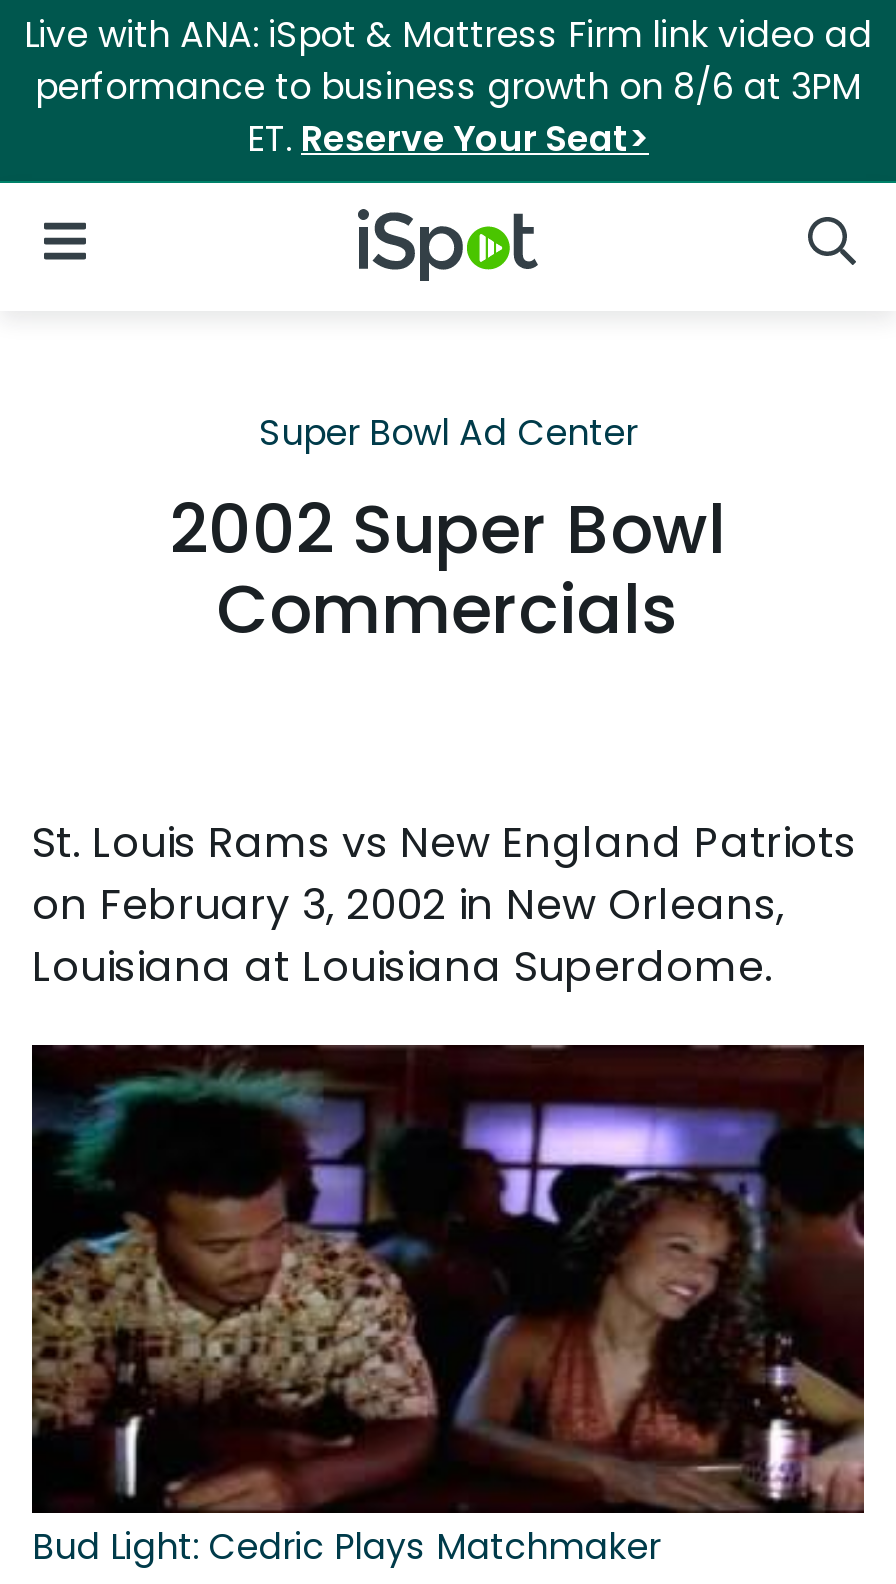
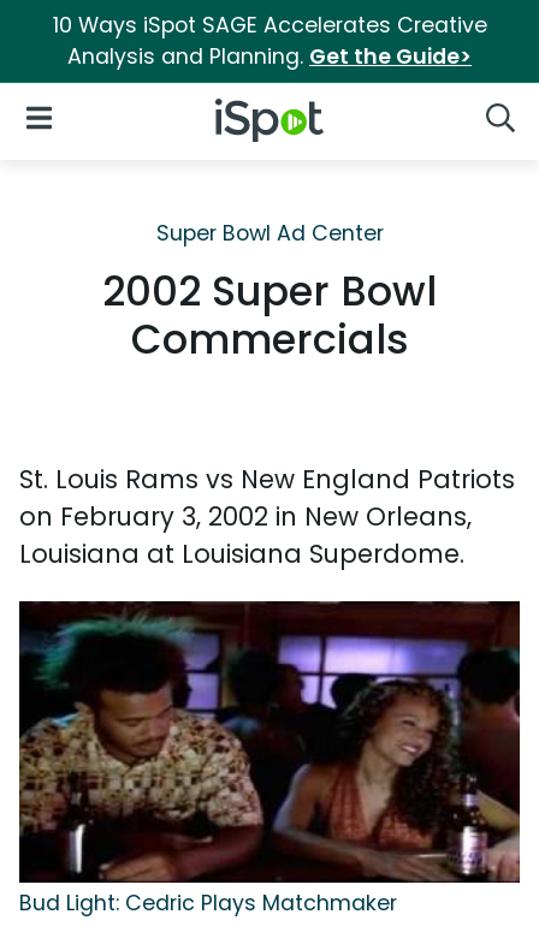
[24,11,872,163] Live with ANA: iSpot & Mattress Firm link video ad | performance to business growth on 8/6 at 3PM | ET. Reserve Your Seat> -> [52,11,487,71] 10 Ways iSpot SAGE Accelerates Creative | Analysis and Planning. Get the Guide>

